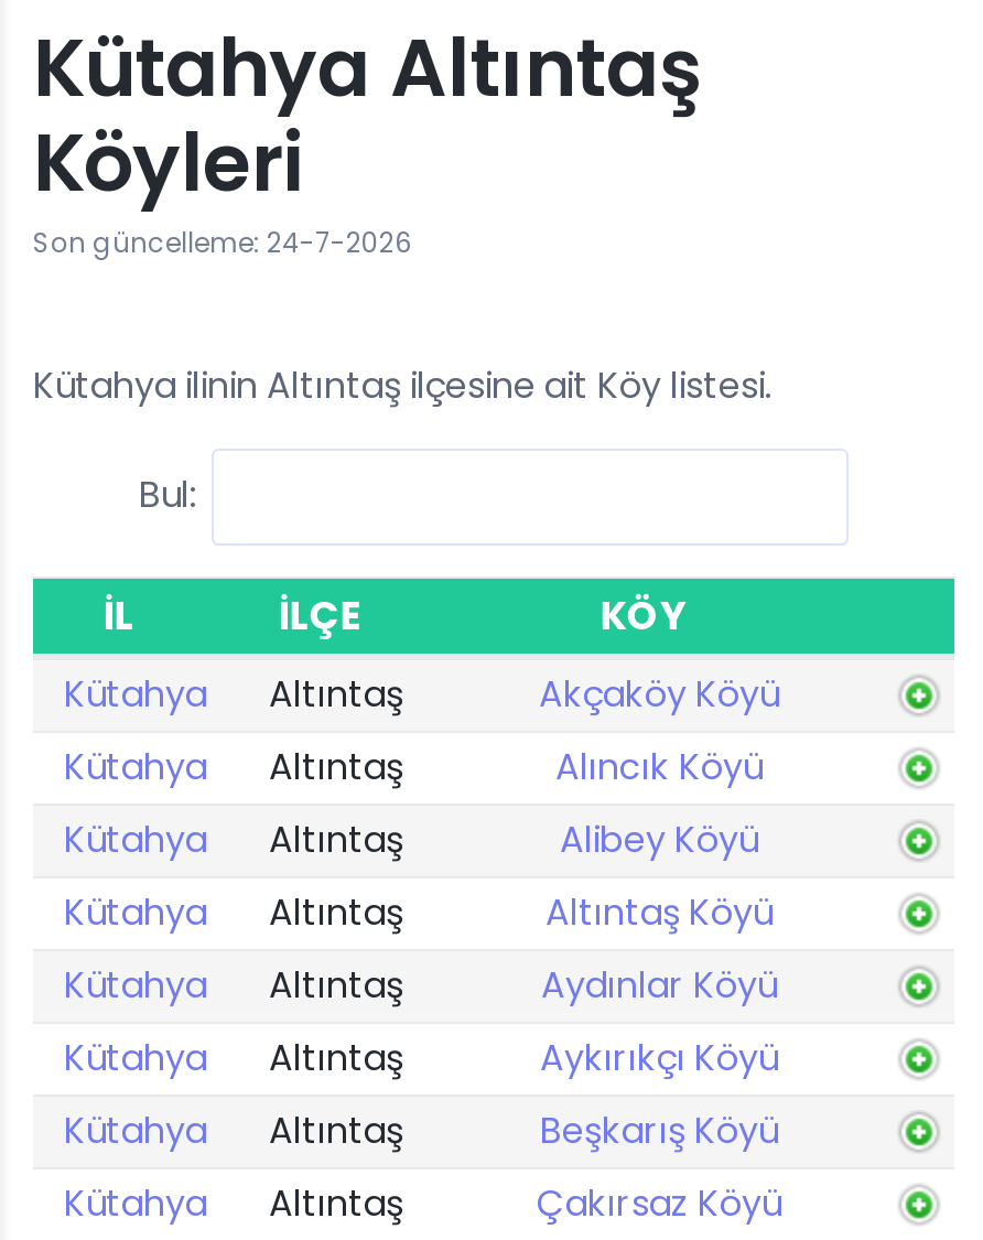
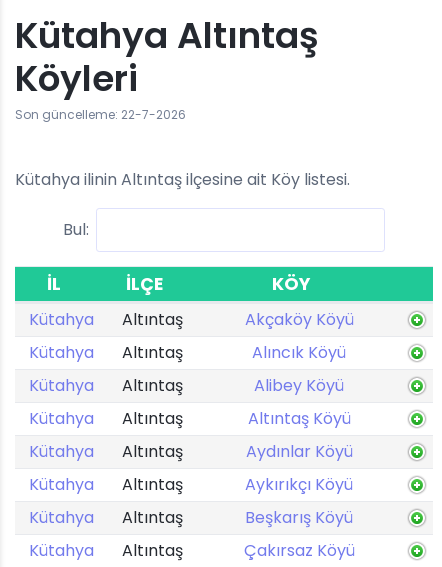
[33,224,412,261] Son güncelleme: 24-7-2026 -> [15,106,186,123] Son güncelleme: 22-7-2026

